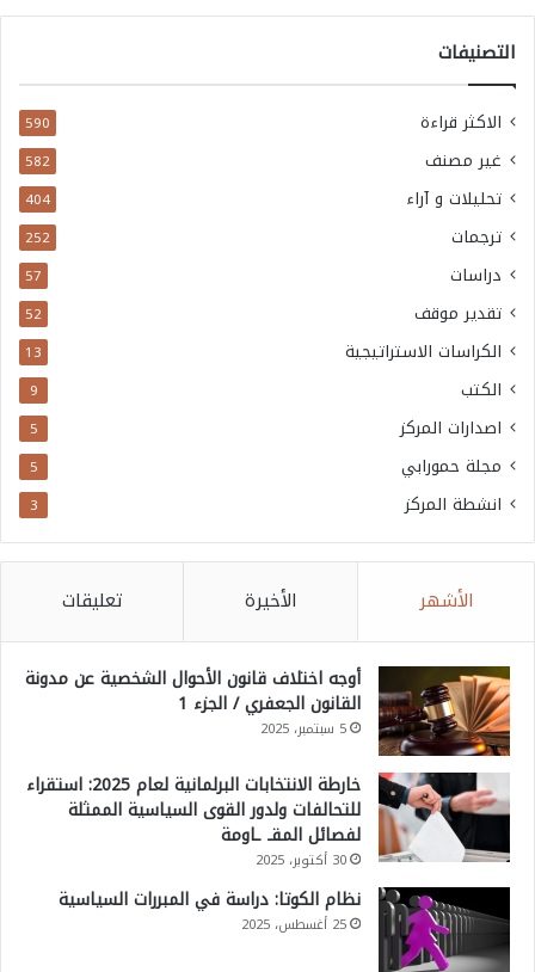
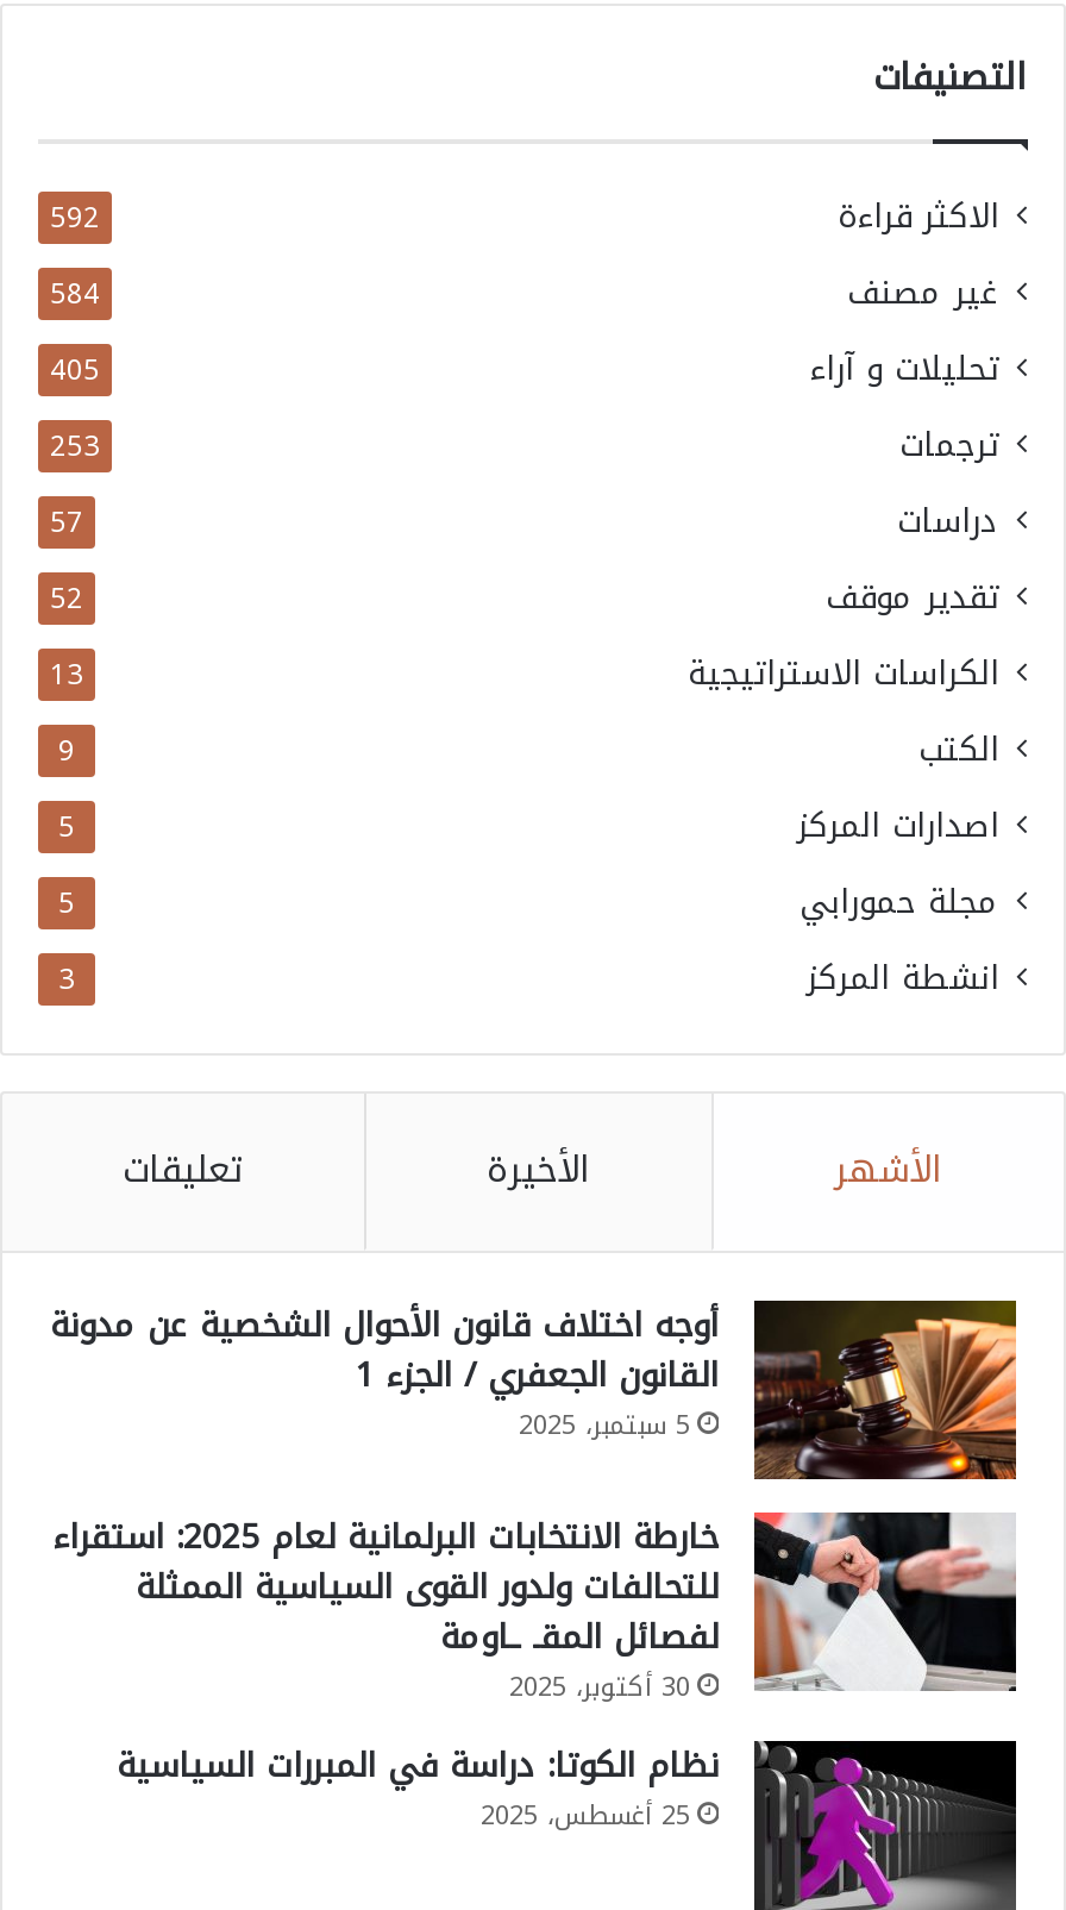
[25,110,50,136] 590 -> [50,192,100,244] 592
[25,148,50,174] 582 -> [50,268,100,320] 584
[25,186,50,213] 404 -> [50,344,100,397] 405
[25,225,50,251] 252 -> [50,420,100,473] 253

